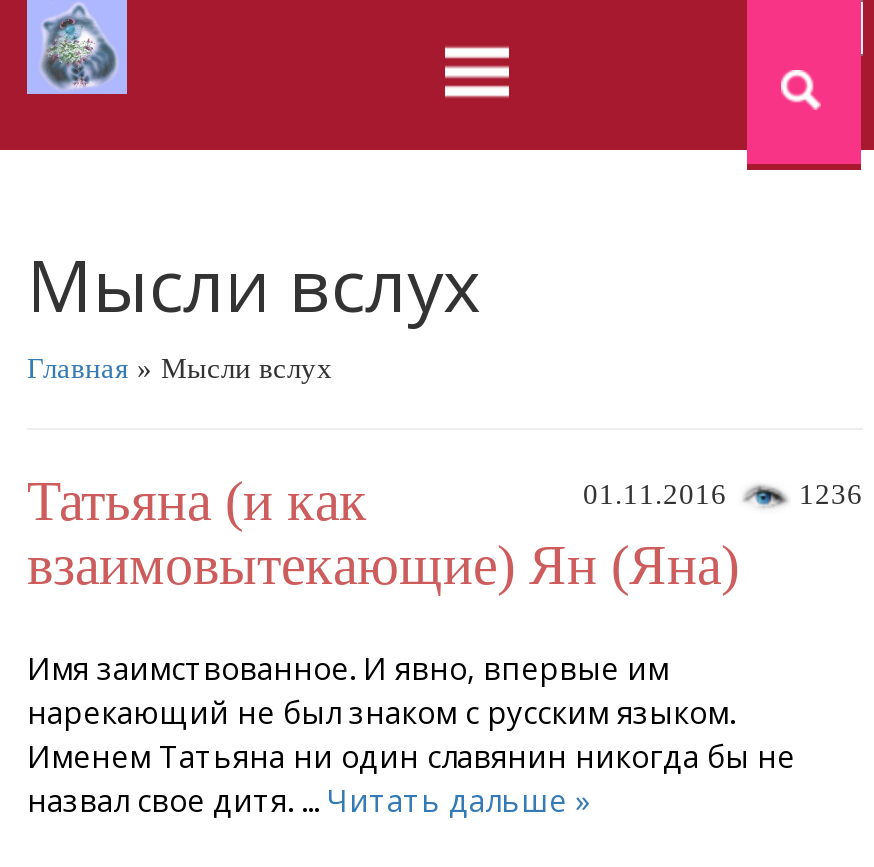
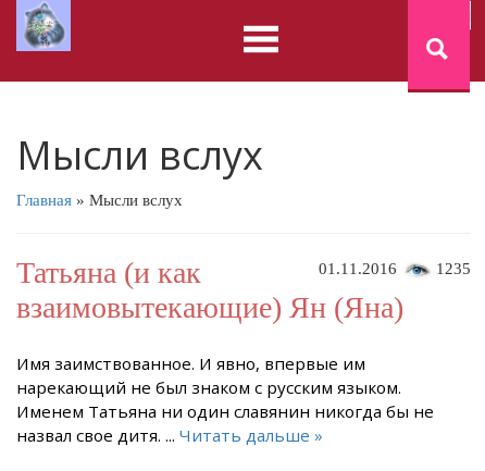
[583,477,863,509] 01.11.2016 1236 -> [319,260,471,277] 01.11.2016 1235

